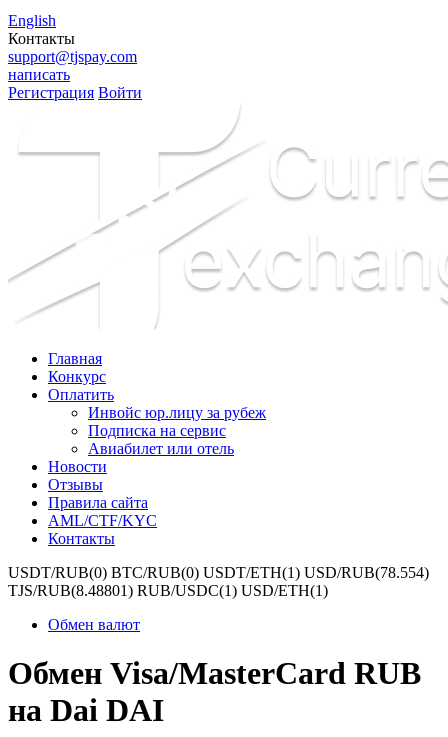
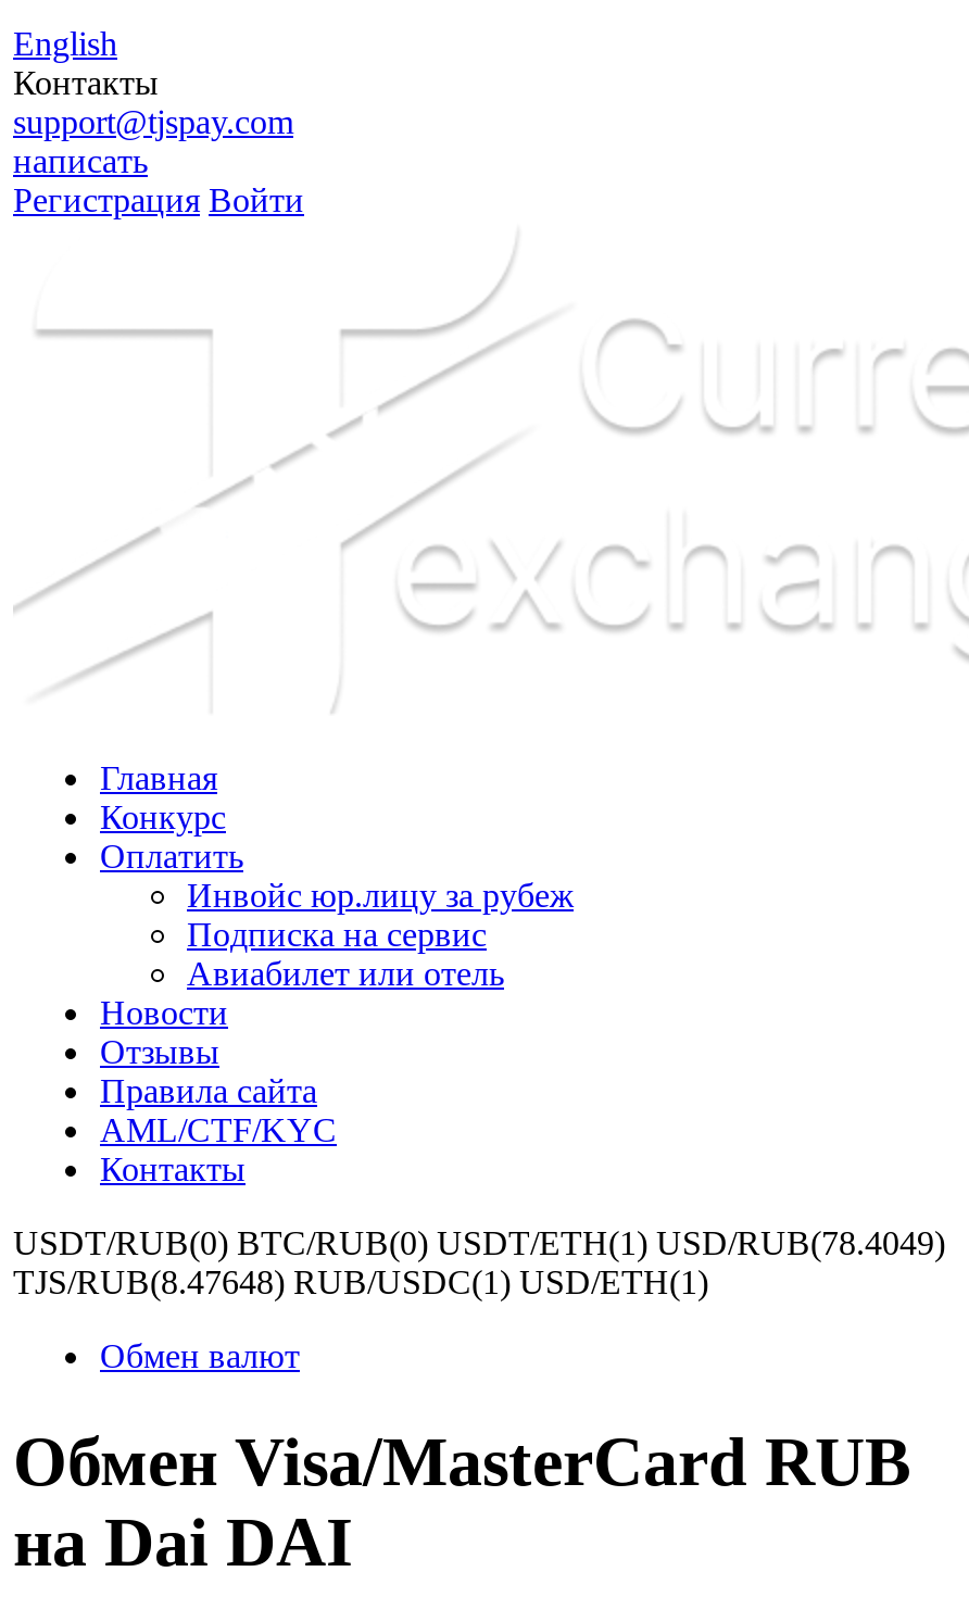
[8,564,429,581] USDT/RUB(0) BTC/RUB(0) USDT/ETH(1) USD/RUB(78.554) -> [13,1224,945,1261] USDT/RUB(0) BTC/RUB(0) USDT/ETH(1) USD/RUB(78.4049)
[8,582,328,599] TJS/RUB(8.48801) RUB/USDC(1) USD/ETH(1) -> [13,1263,708,1300] TJS/RUB(8.47648) RUB/USDC(1) USD/ETH(1)

